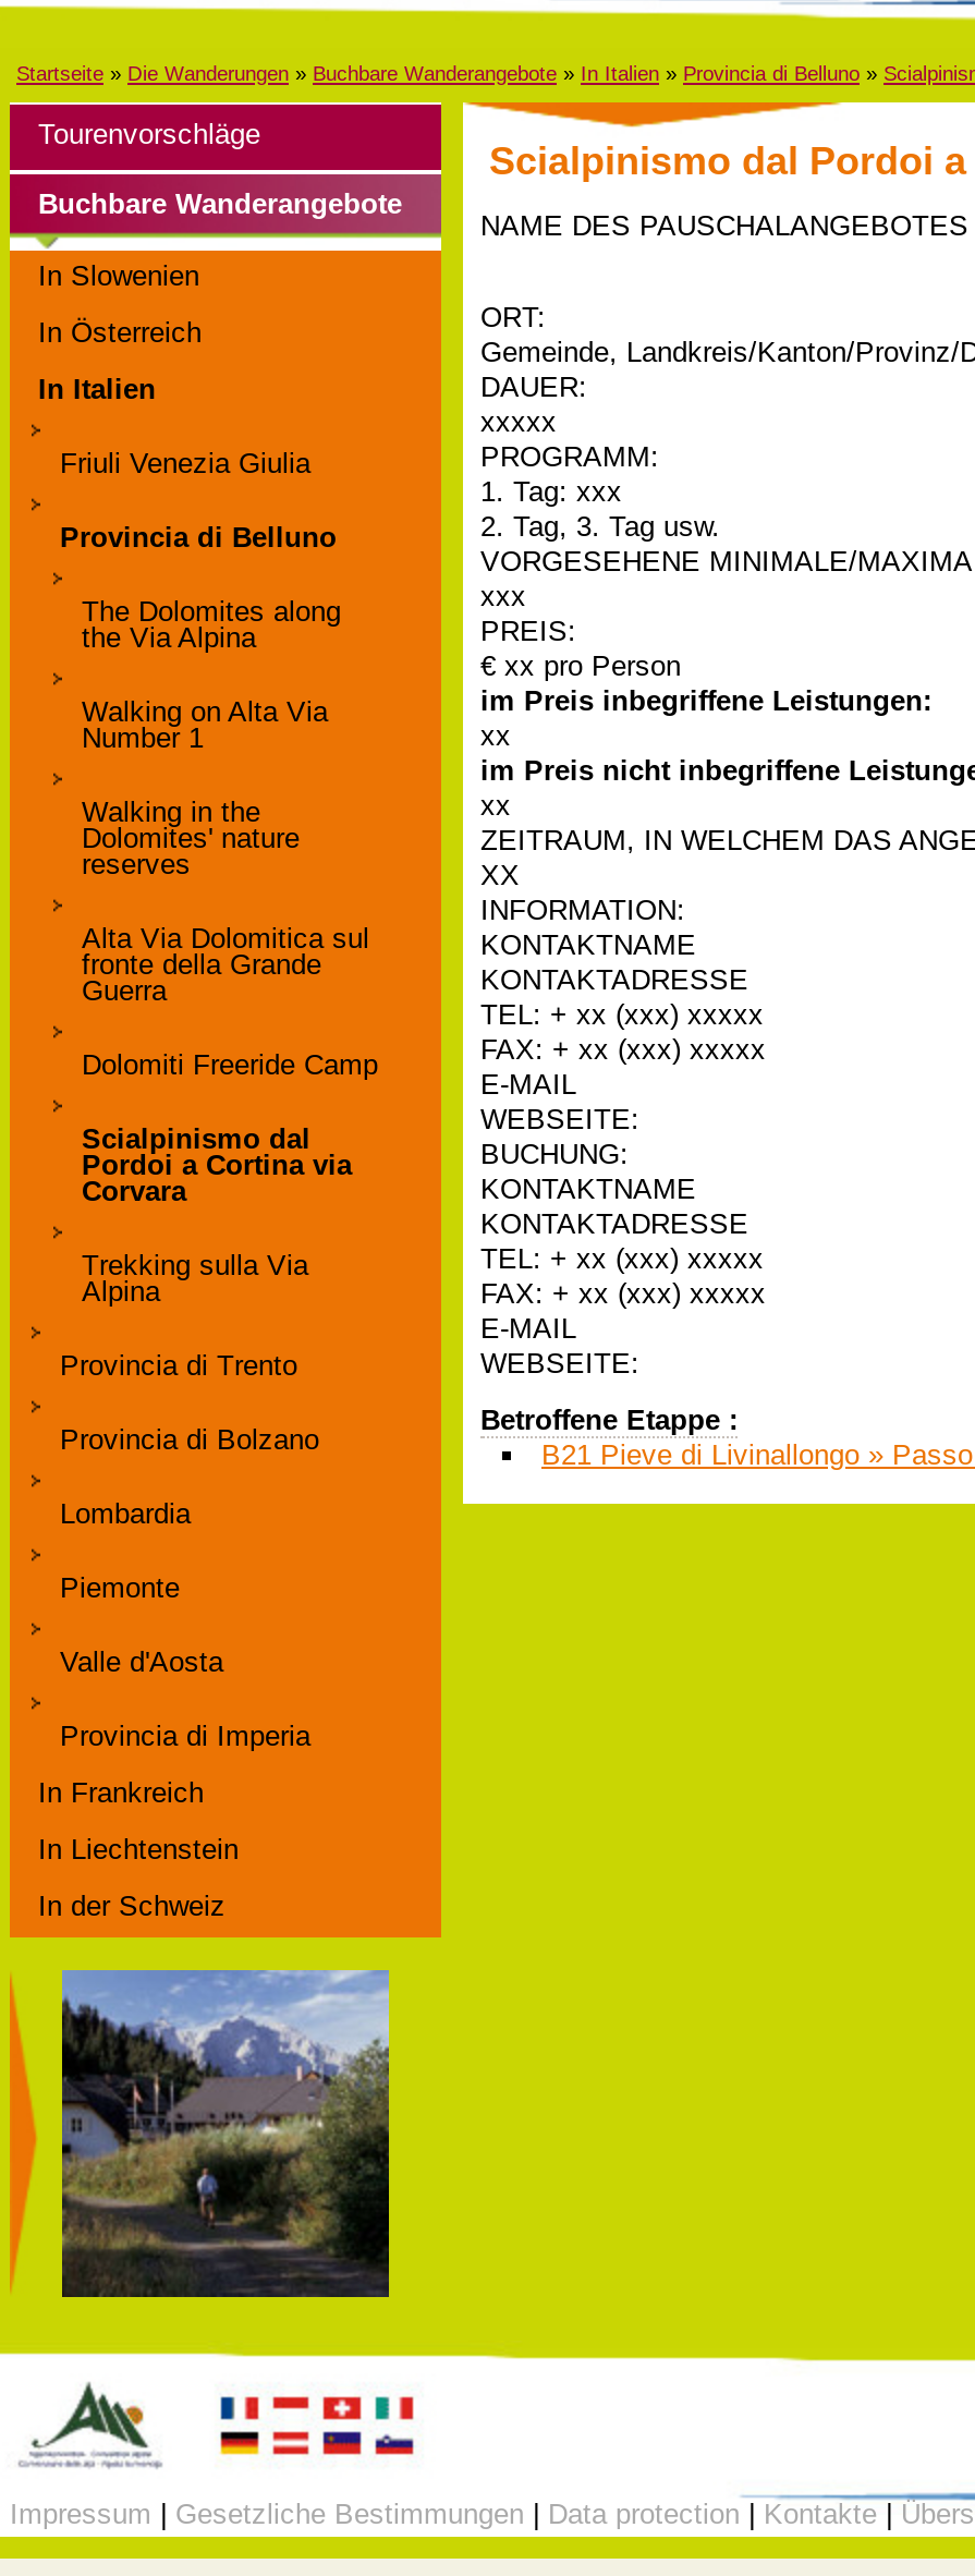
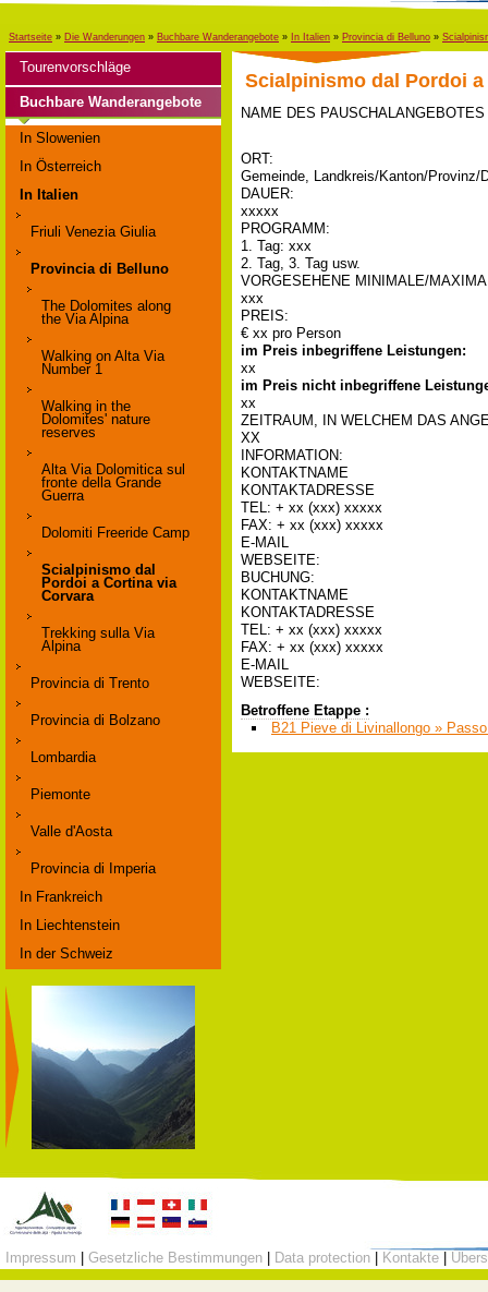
[60,1968,389,2291] [image] -> [30,985,195,1147] [image]

